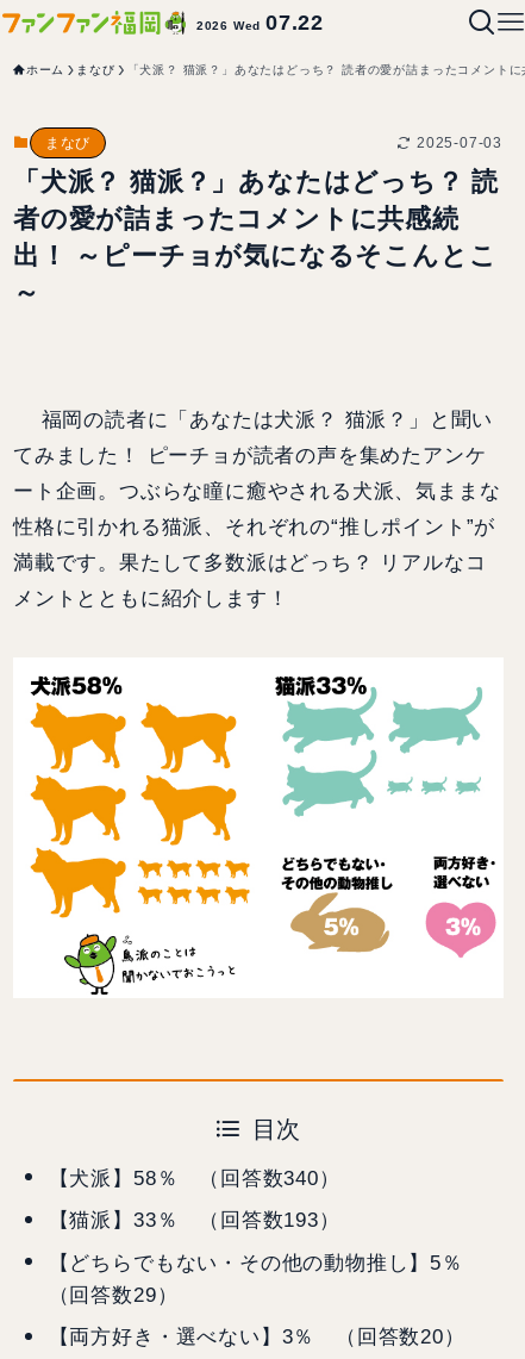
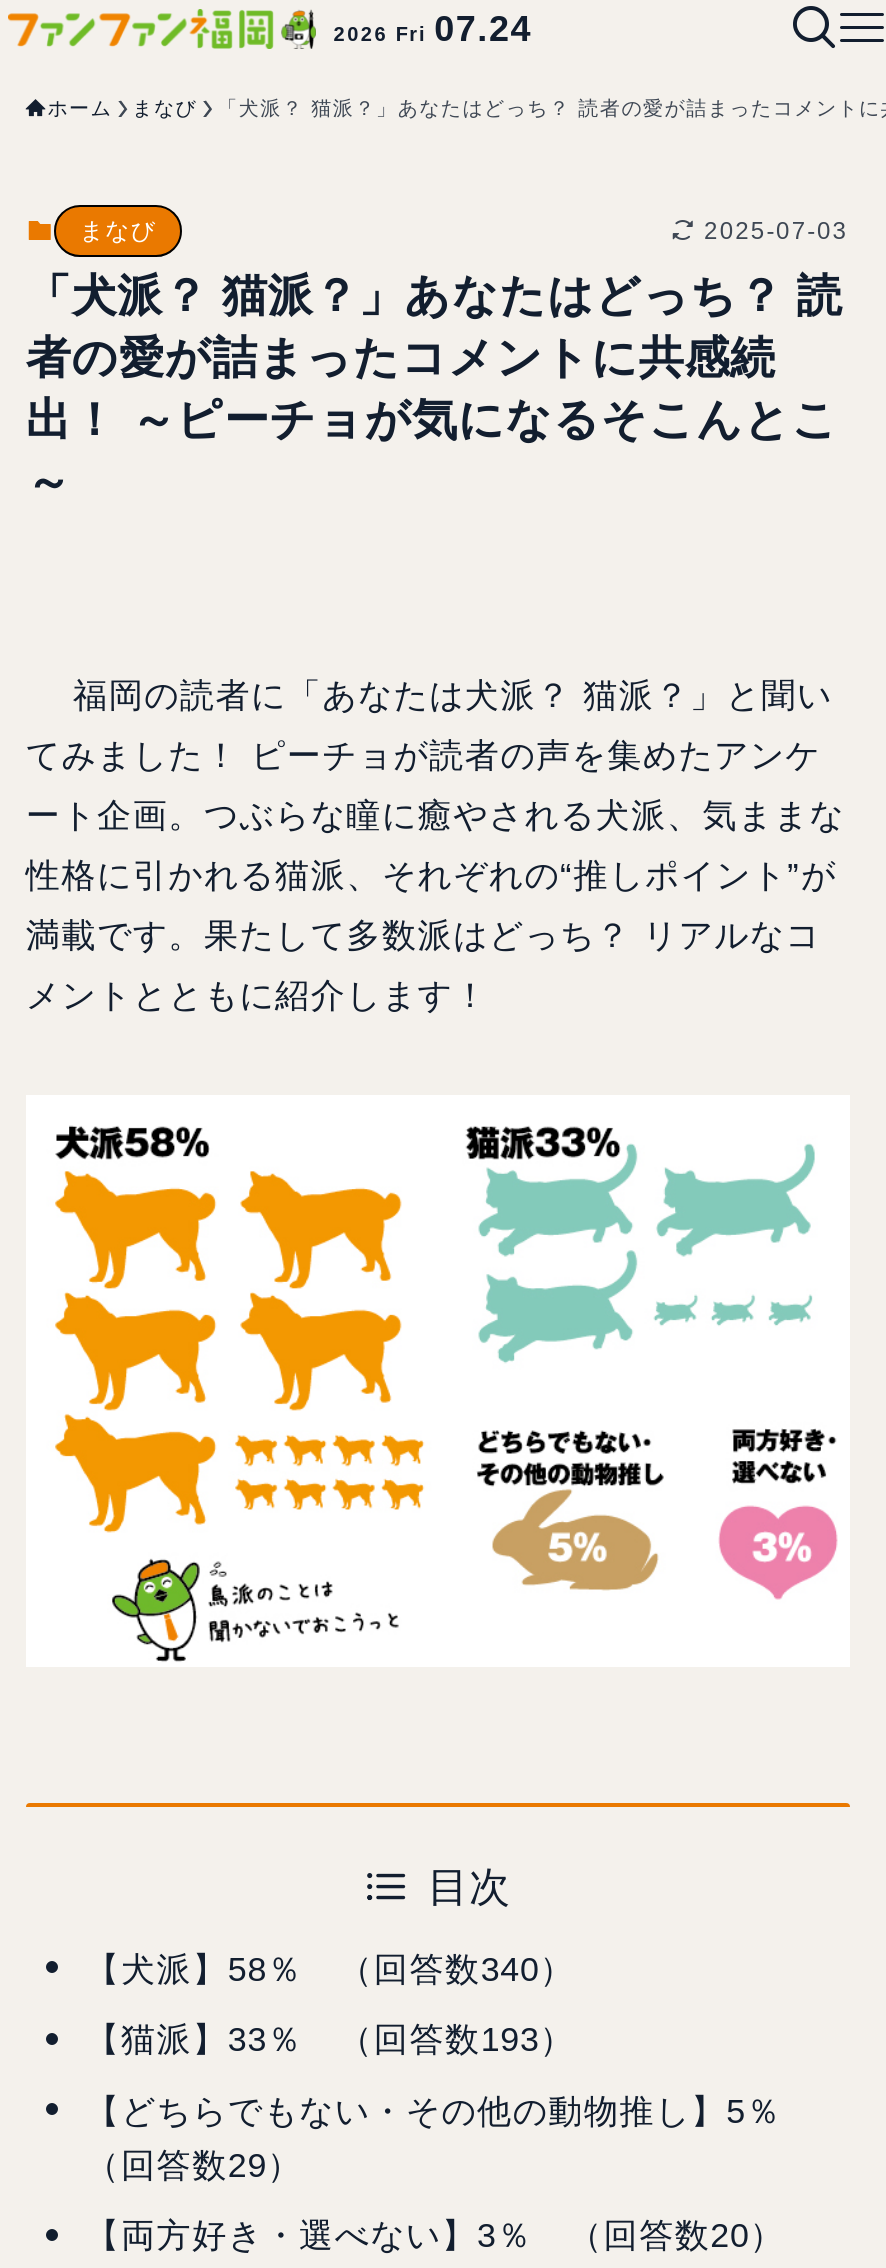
[196,11,324,35] 2026 Wed 07.22 -> [334,9,532,49] 2026 Fri 07.24

